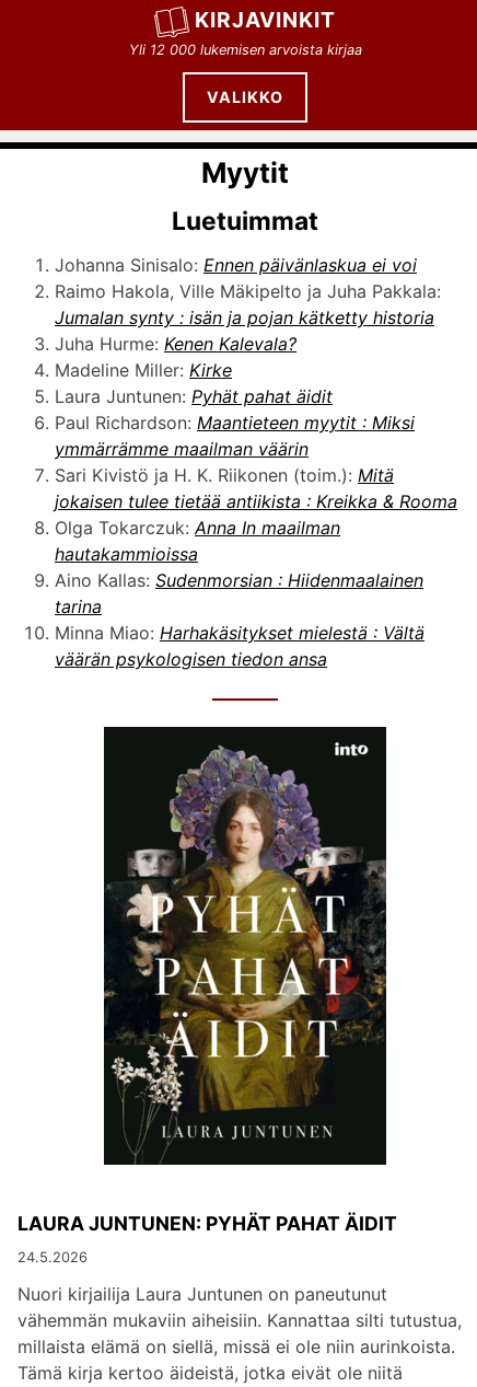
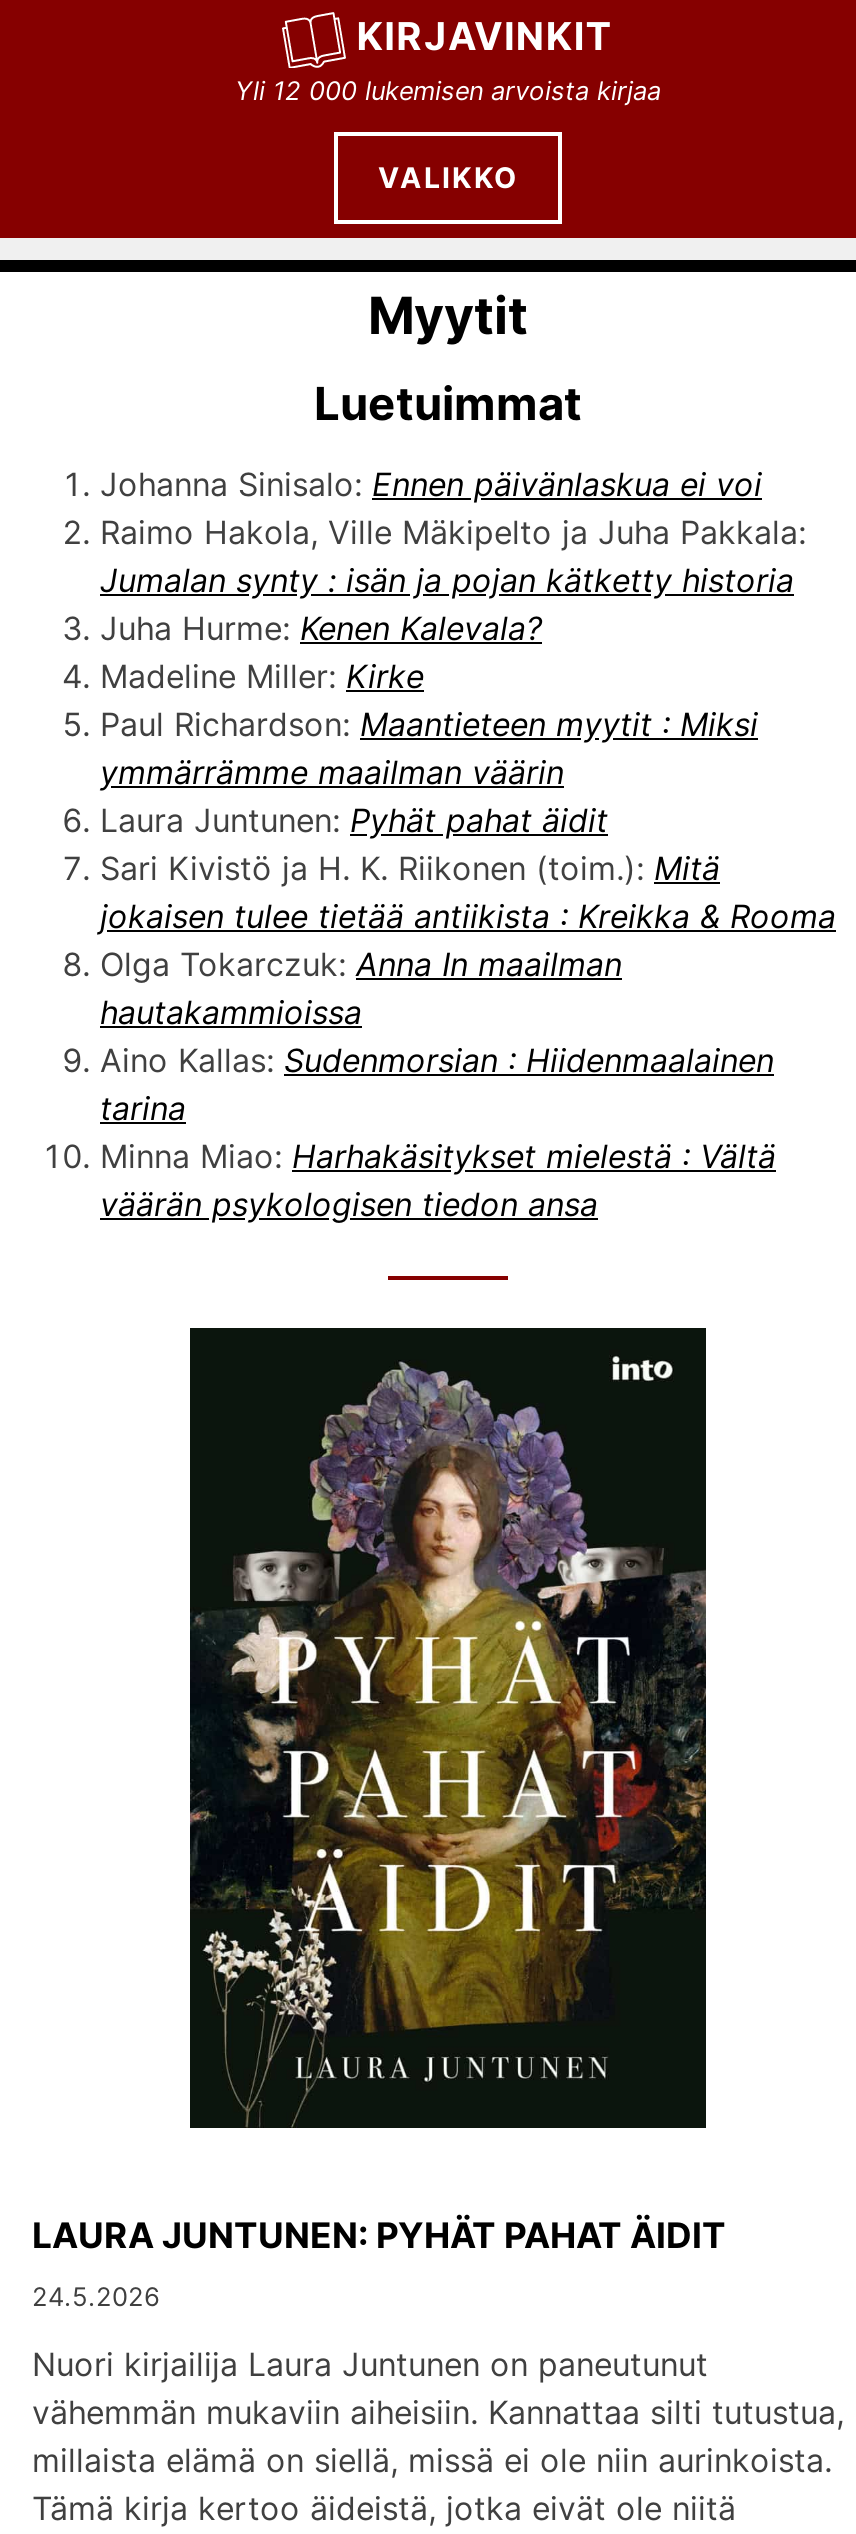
moved [55,386,333,407] -> [100,800,608,840]: Laura Juntunen: Pyhät pahat äidit
moved [55,412,415,460] -> [100,704,758,792]: Paul Richardson: Maantieteen myytit : Miksi | ymmärrämme maailman väärin

